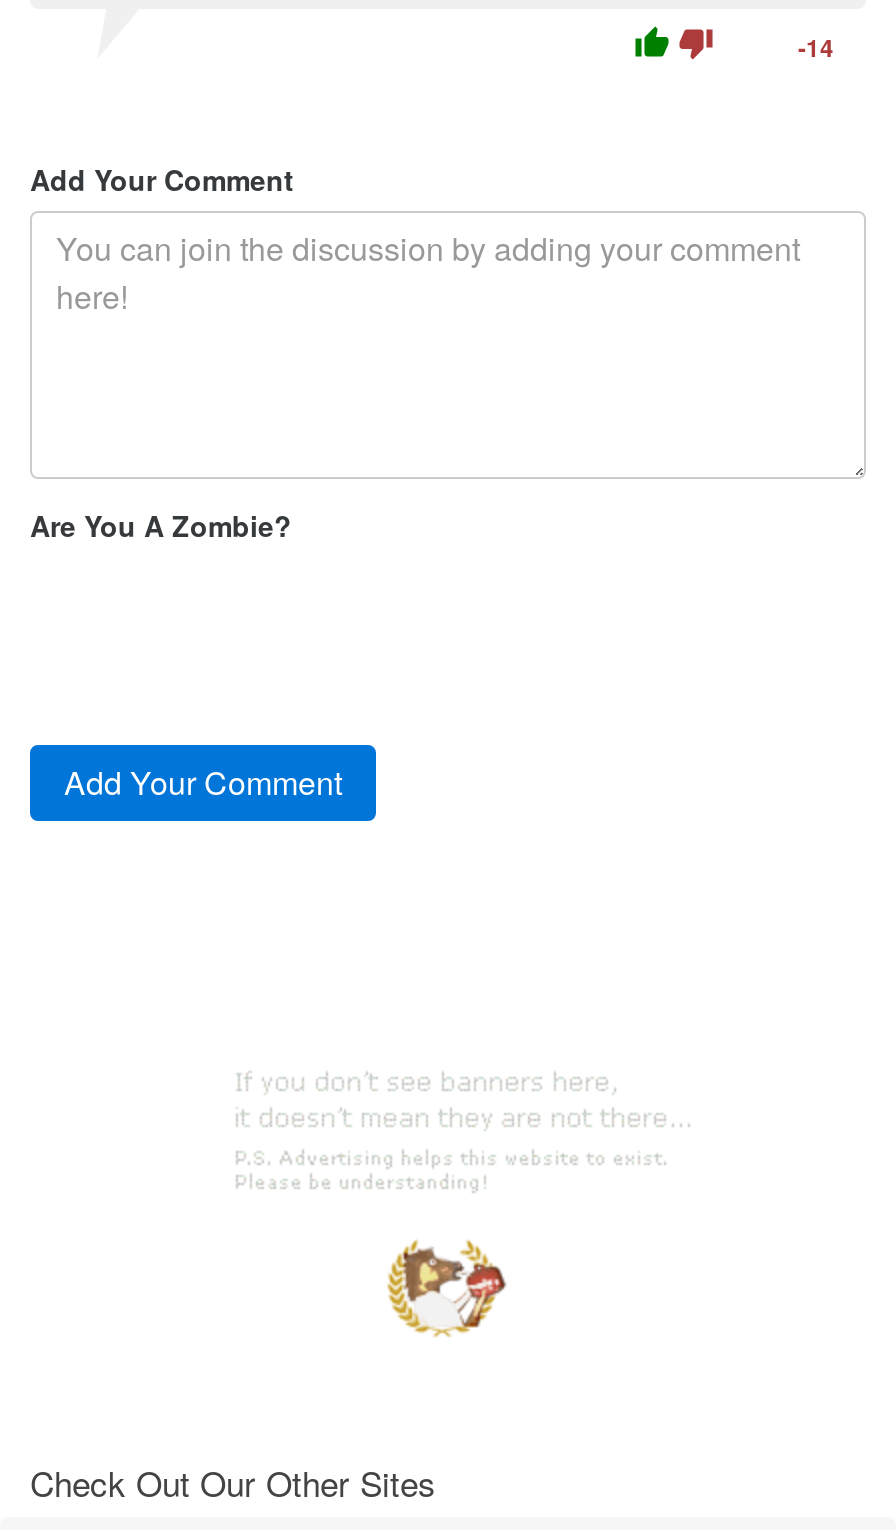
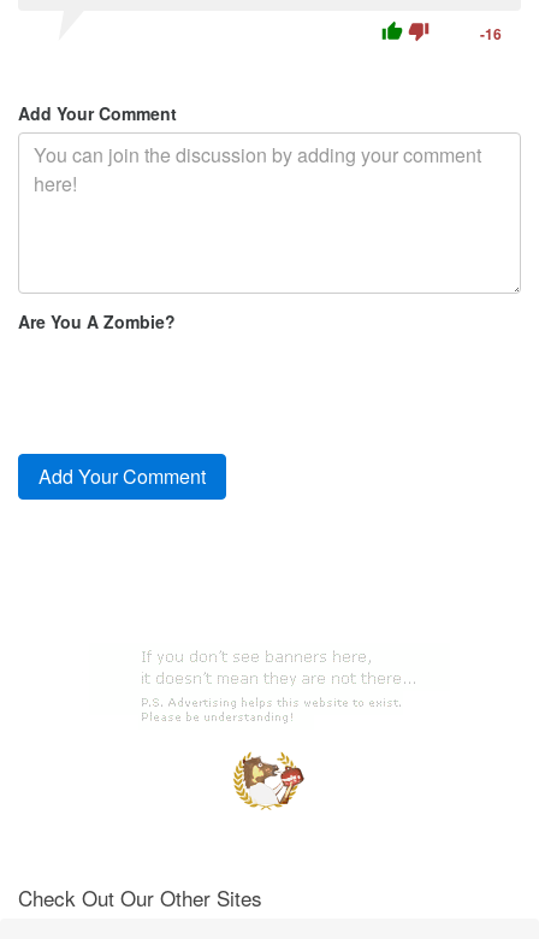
[798,29,834,65] -14 -> [480,23,502,45] -16

